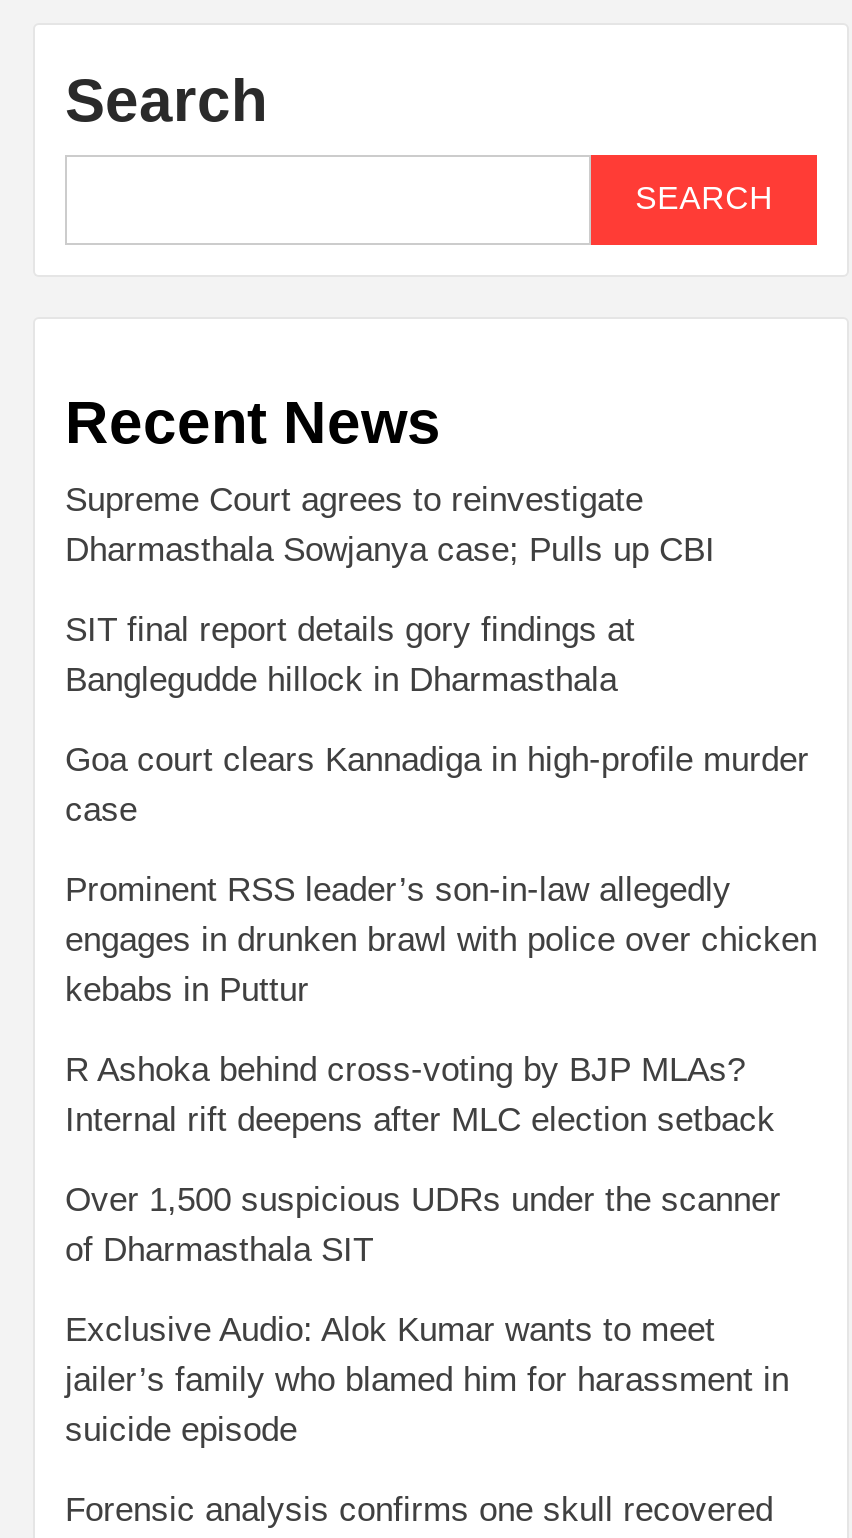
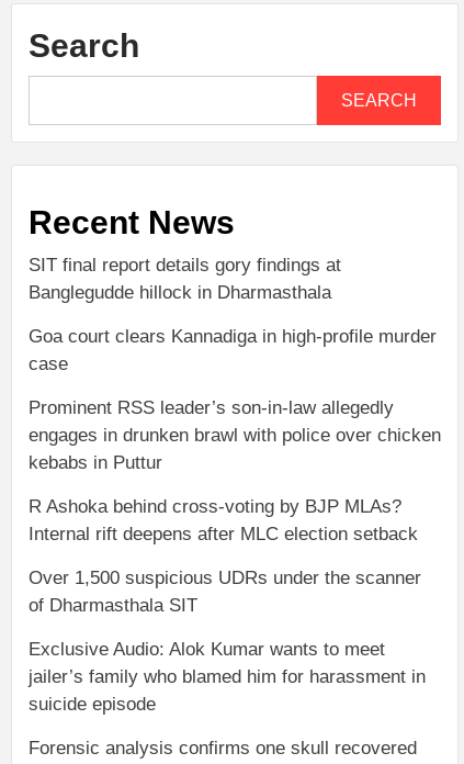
[65,481,725,569] Supreme Court agrees to reinvestigate | Dharmasthala Sowjanya case; Pulls up CBI -> none

